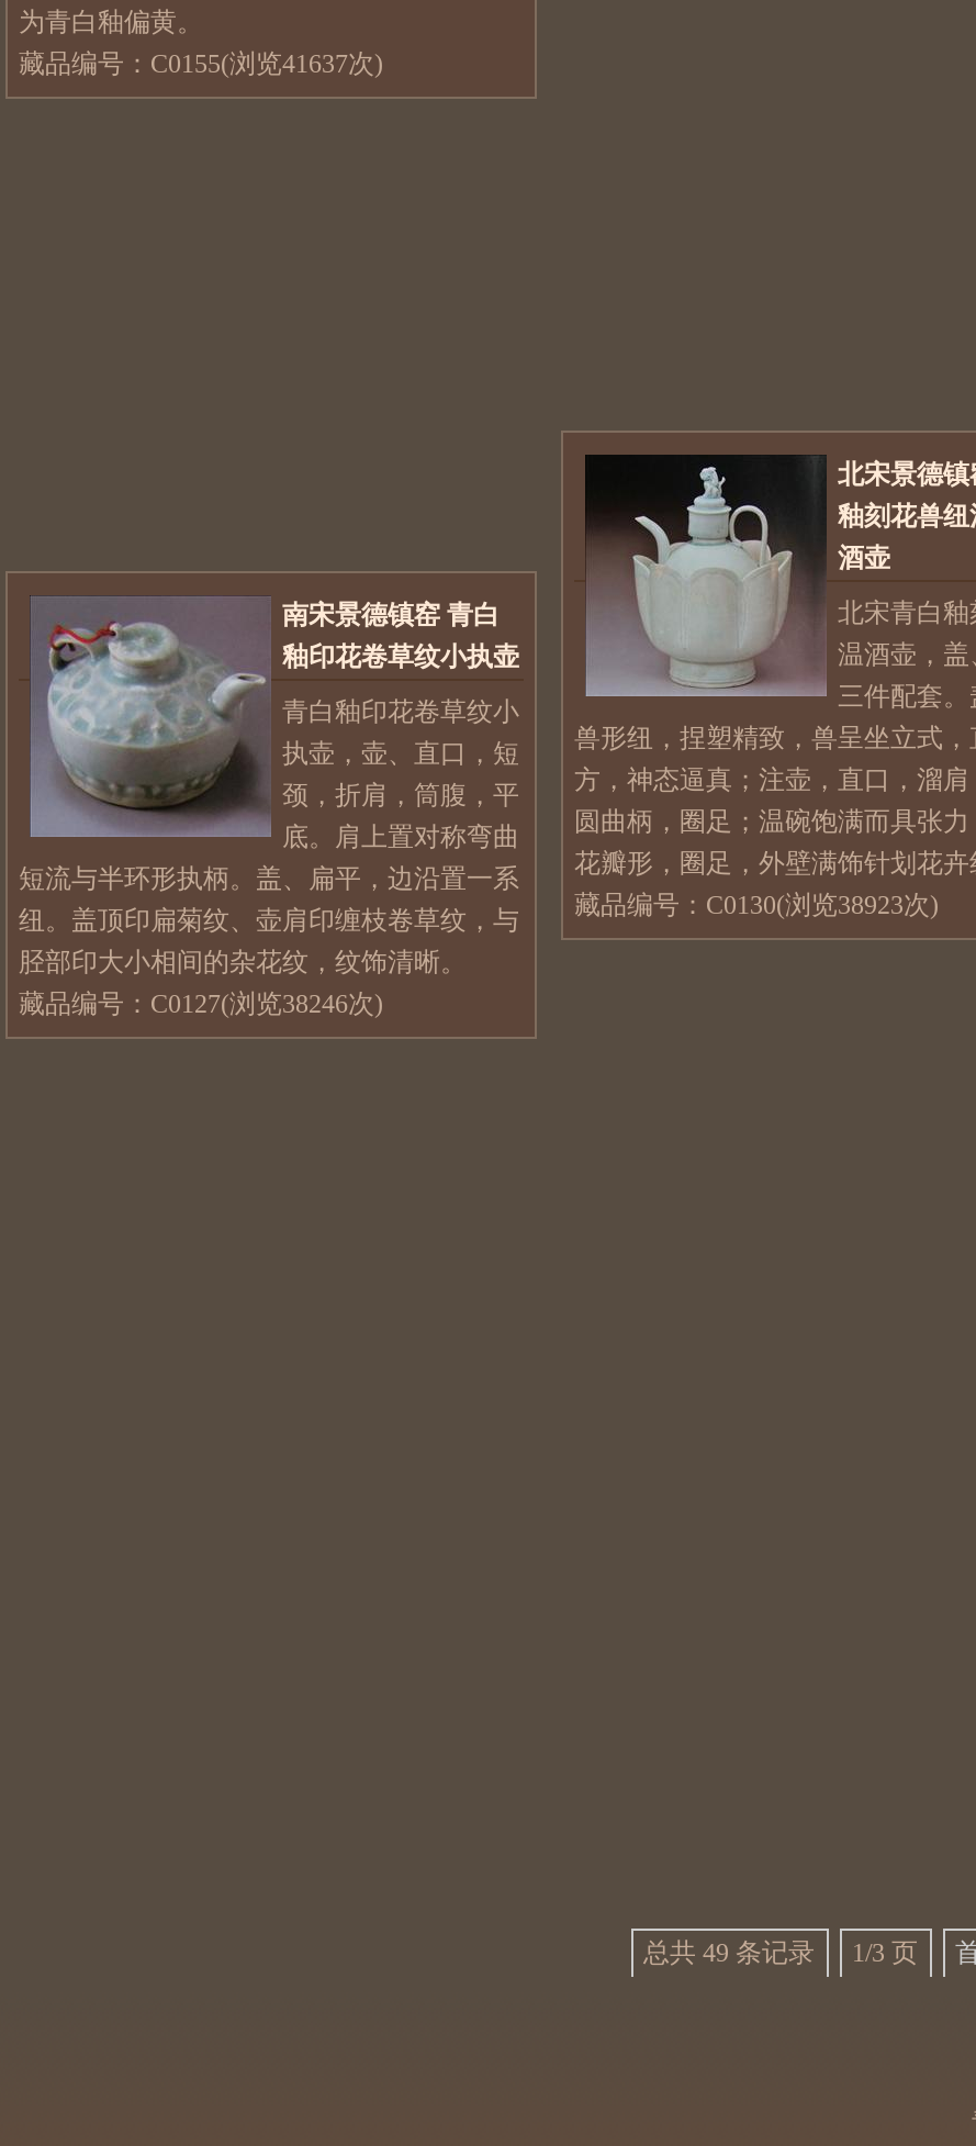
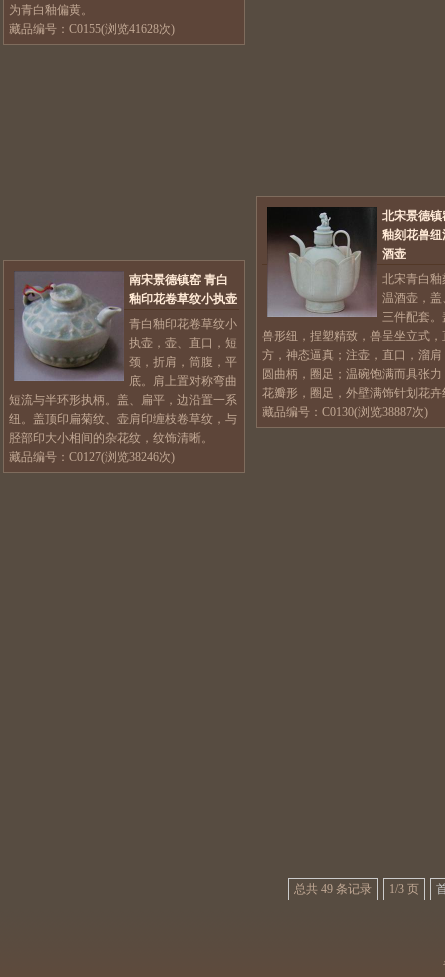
[19,48,383,79] 藏品编号：C0155(浏览41637次) -> [9,22,175,36] 藏品编号：C0155(浏览41628次)
[574,890,939,920] 藏品编号：C0130(浏览38923次) -> [262,405,428,419] 藏品编号：C0130(浏览38887次)

